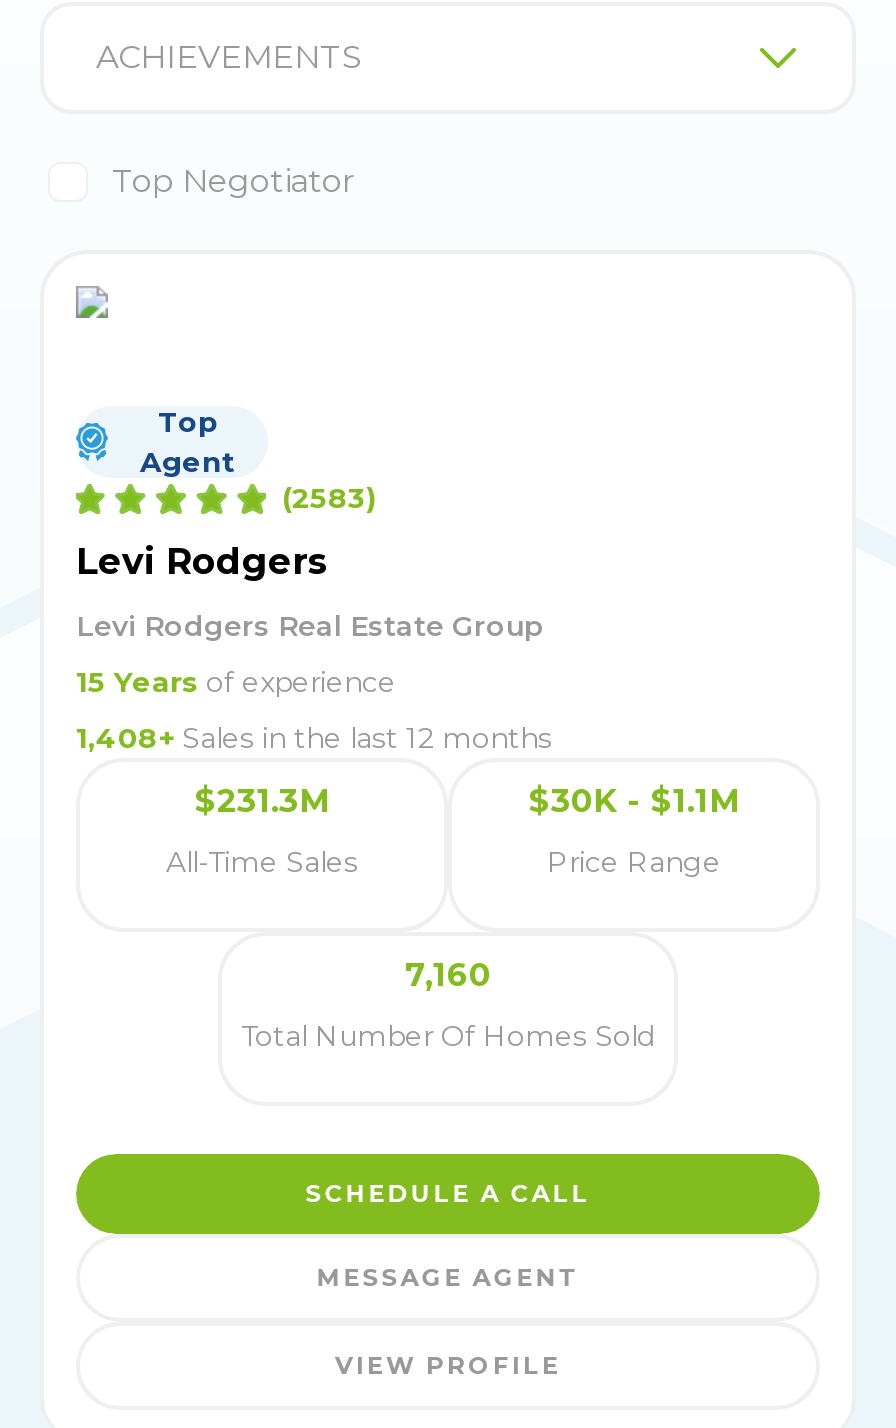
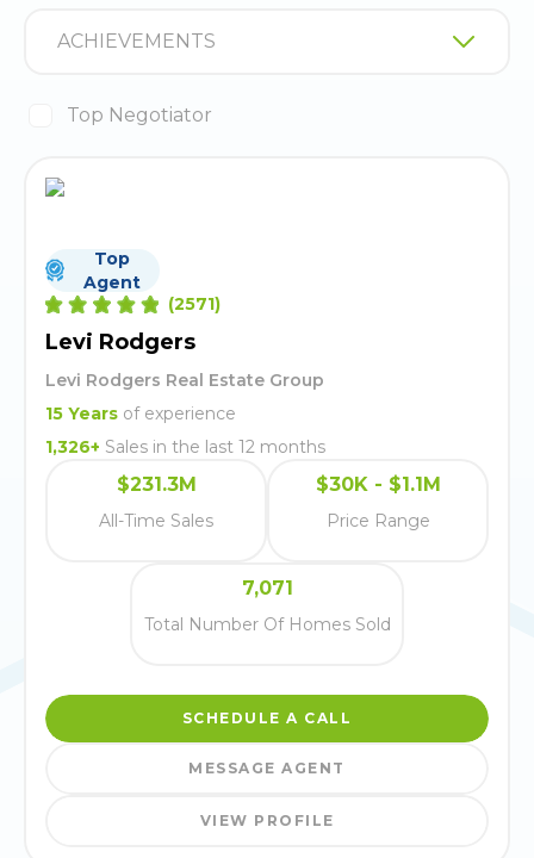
[282,480,376,516] (2583) -> [168,293,221,315] (2571)
[76,720,552,756] 1,408+ Sales in the last 12 months -> [45,436,325,458] 1,326+ Sales in the last 12 months
[405,956,491,994] 7,160 -> [241,577,293,599] 7,071

